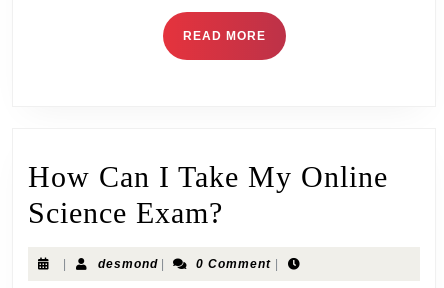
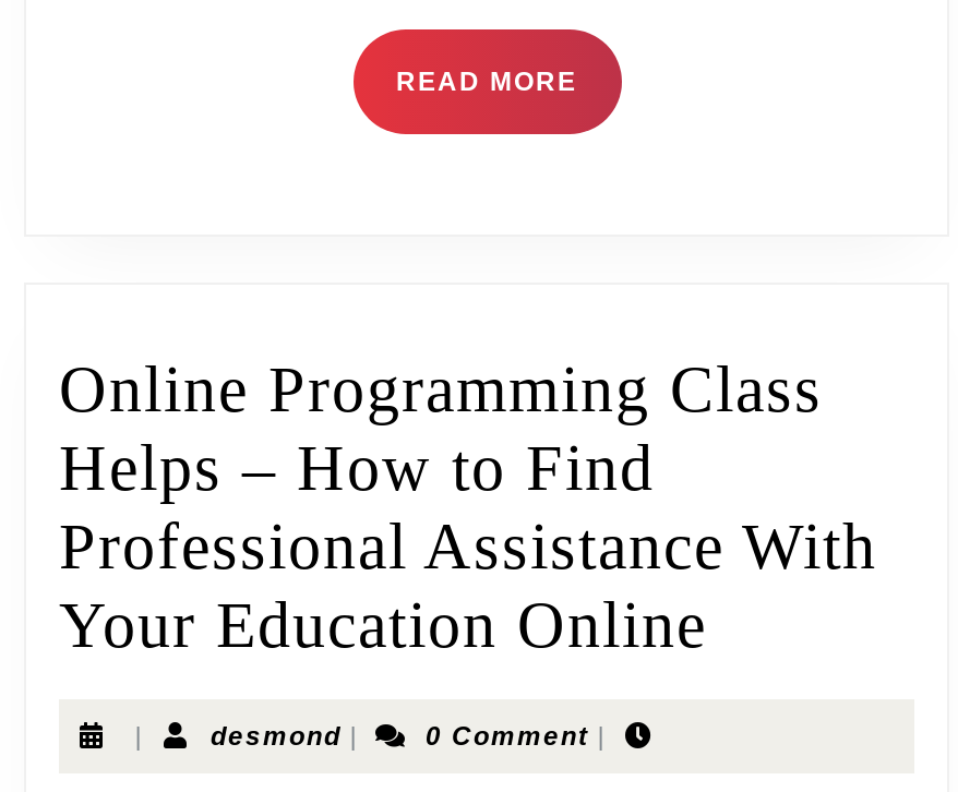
[28,160,388,229] How Can I Take My Online | Science Exam? -> [59,353,877,660] Online Programming Class | Helps – How to Find | Professional Assistance With | Your Education Online

